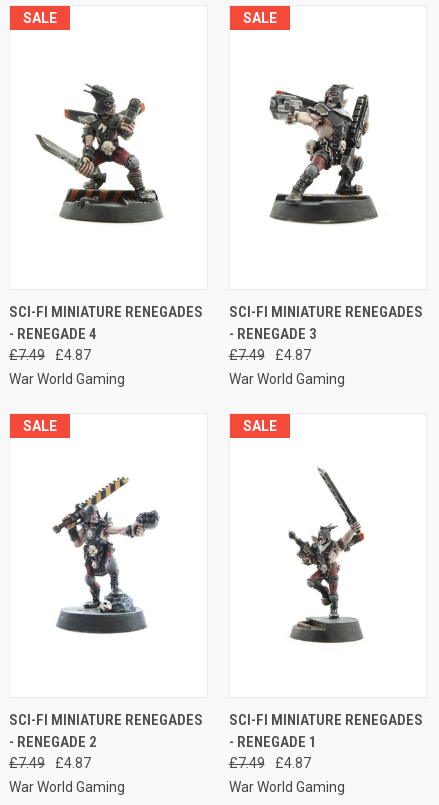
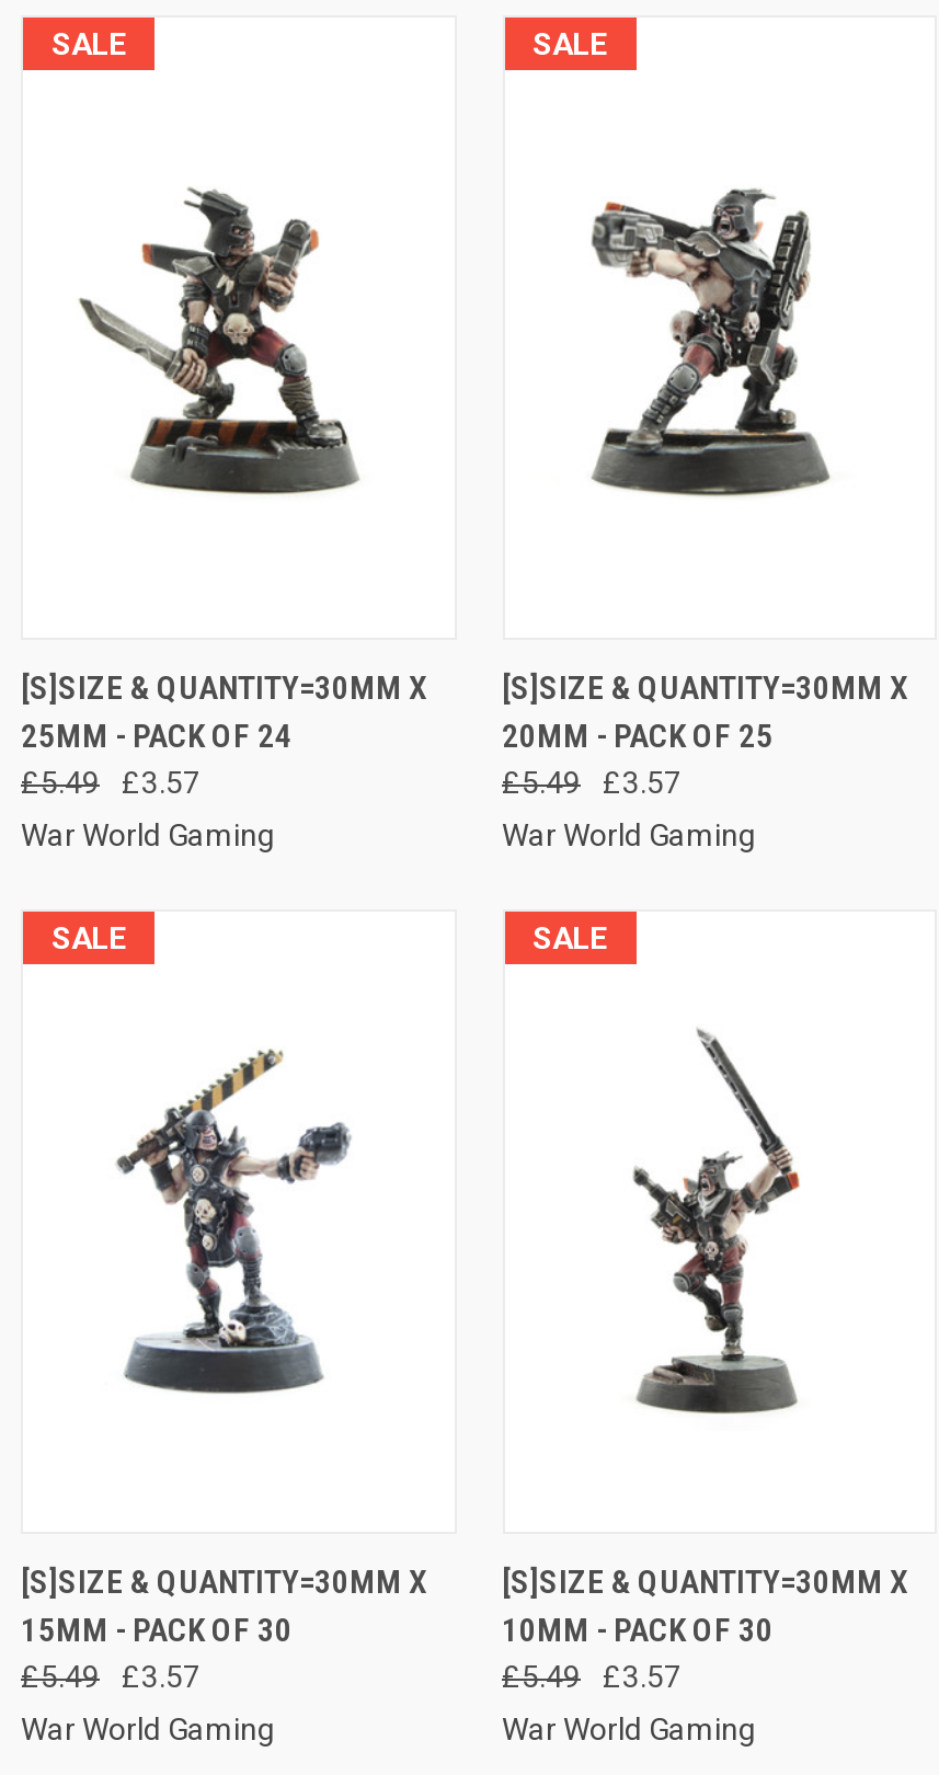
[9,303,203,363] SCI-FI MINIATURE RENEGADES | - RENEGADE 4 | £7.49 | £4.87 -> [21,668,426,799] [S]SIZE & QUANTITY=30MM X | 25MM - PACK OF 24 | £5.49 | £3.57
[228,303,422,363] SCI-FI MINIATURE RENEGADES | - RENEGADE 3 | £7.49 | £4.87 -> [502,668,907,799] [S]SIZE & QUANTITY=30MM X | 20MM - PACK OF 25 | £5.49 | £3.57
[9,711,203,771] SCI-FI MINIATURE RENEGADES | - RENEGADE 2 | £7.49 | £4.87 -> [21,1562,426,1693] [S]SIZE & QUANTITY=30MM X | 15MM - PACK OF 30 | £5.49 | £3.57
[228,711,422,771] SCI-FI MINIATURE RENEGADES | - RENEGADE 1 | £7.49 | £4.87 -> [502,1562,907,1693] [S]SIZE & QUANTITY=30MM X | 10MM - PACK OF 30 | £5.49 | £3.57

